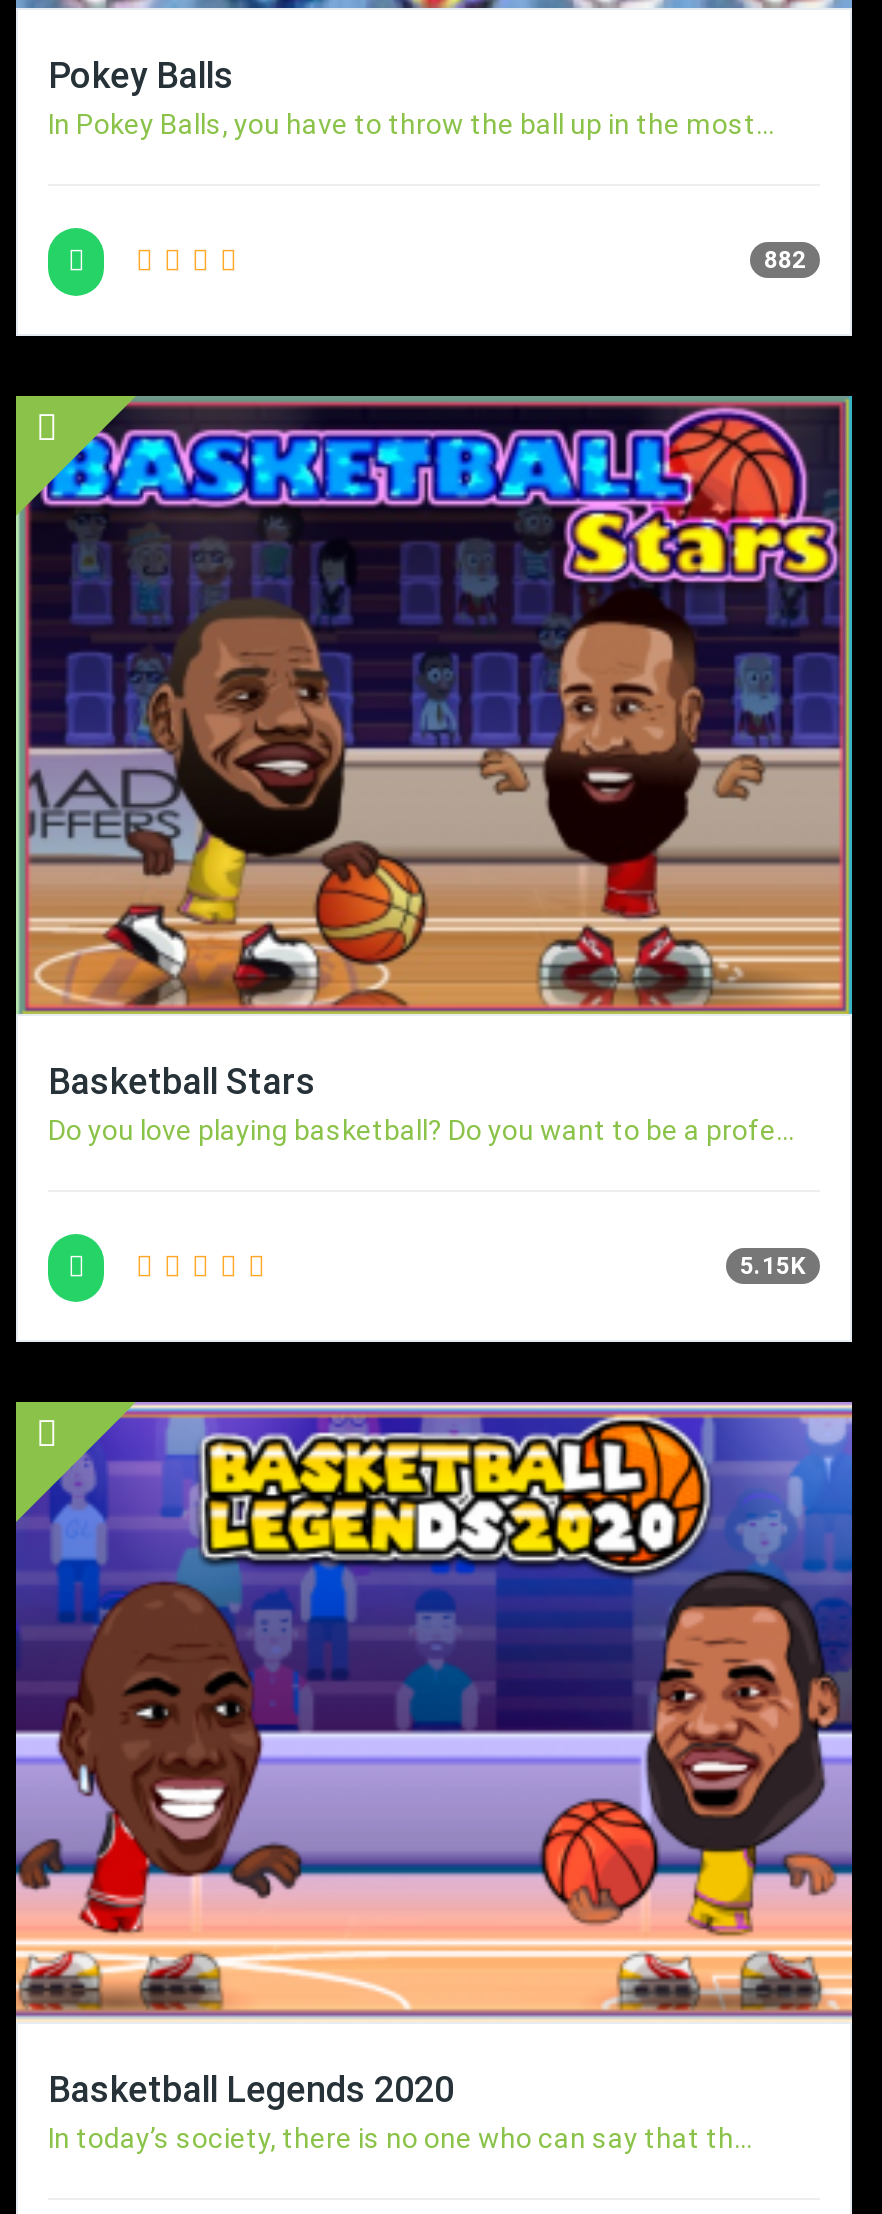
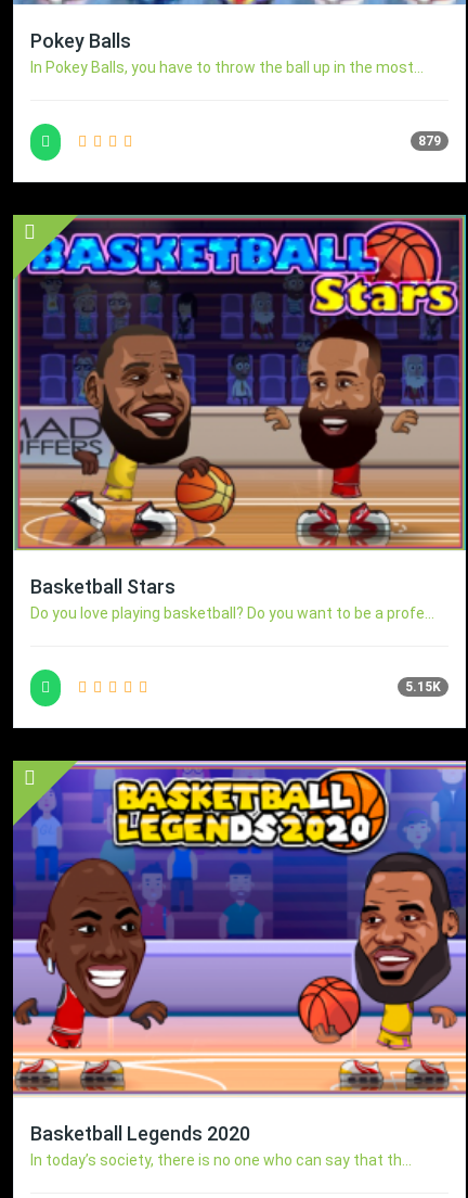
[764,245,806,273] 882 -> [418,133,441,148] 879

